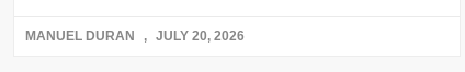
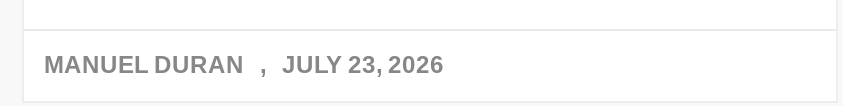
[25,29,245,44] MANUEL DURAN JULY 20, 2026 -> [44,52,444,80] MANUEL DURAN JULY 23, 2026

